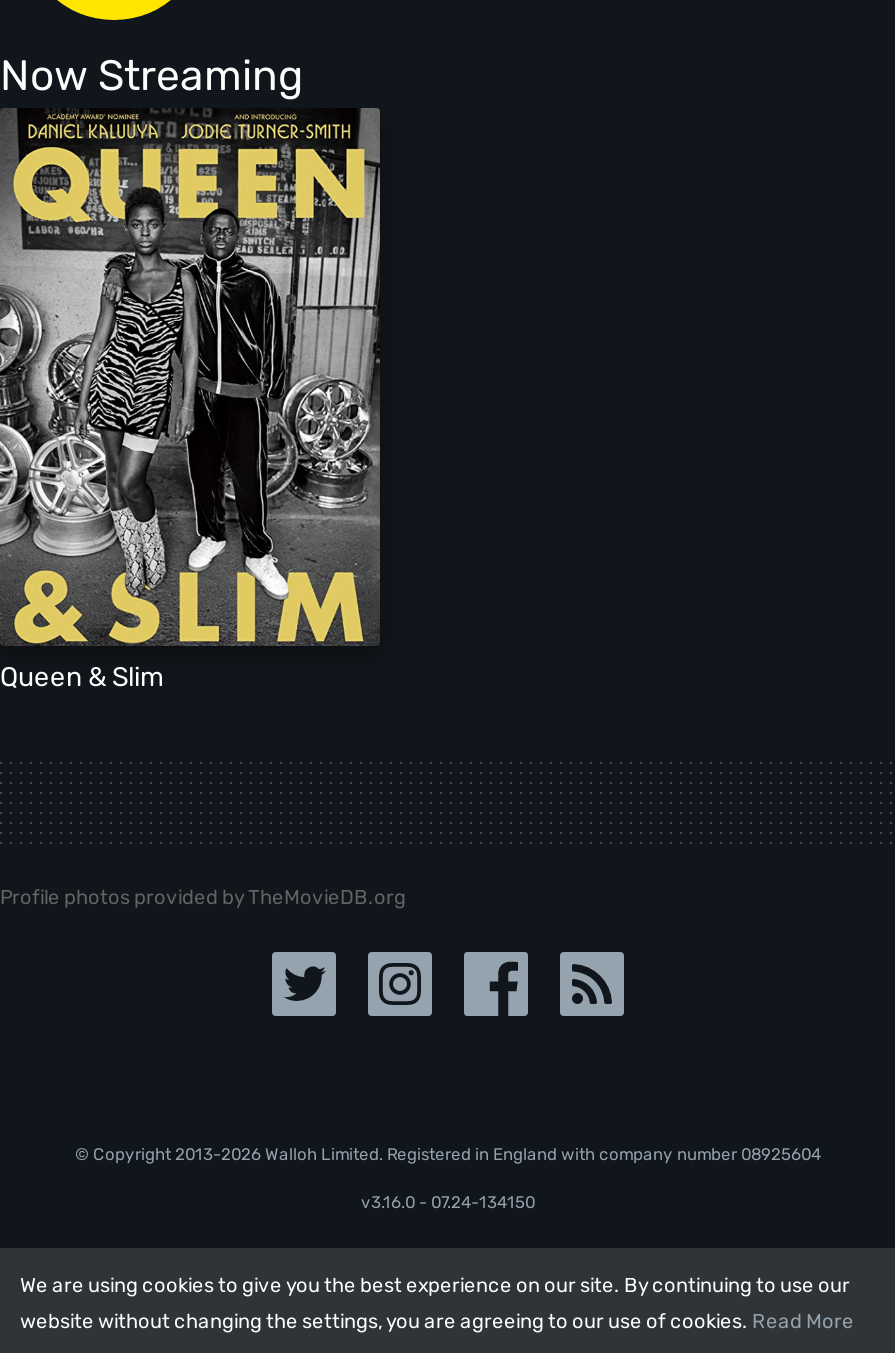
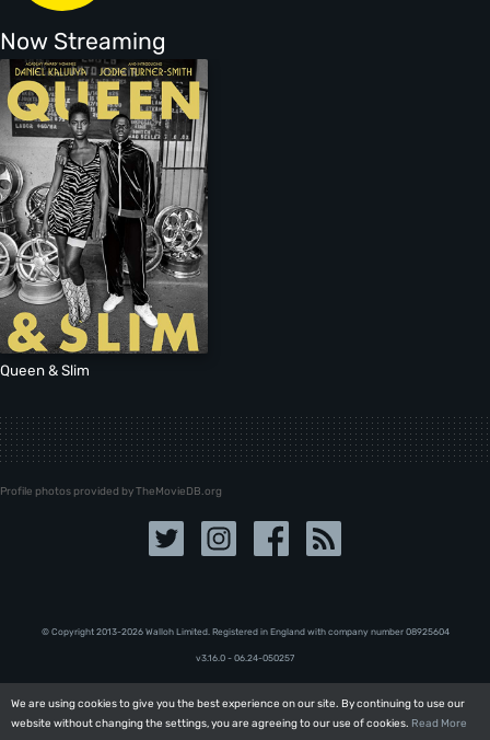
[361,1192,535,1212] v3.16.0 - 07.24-134150 -> [196,653,294,663] v3.16.0 - 06.24-050257

